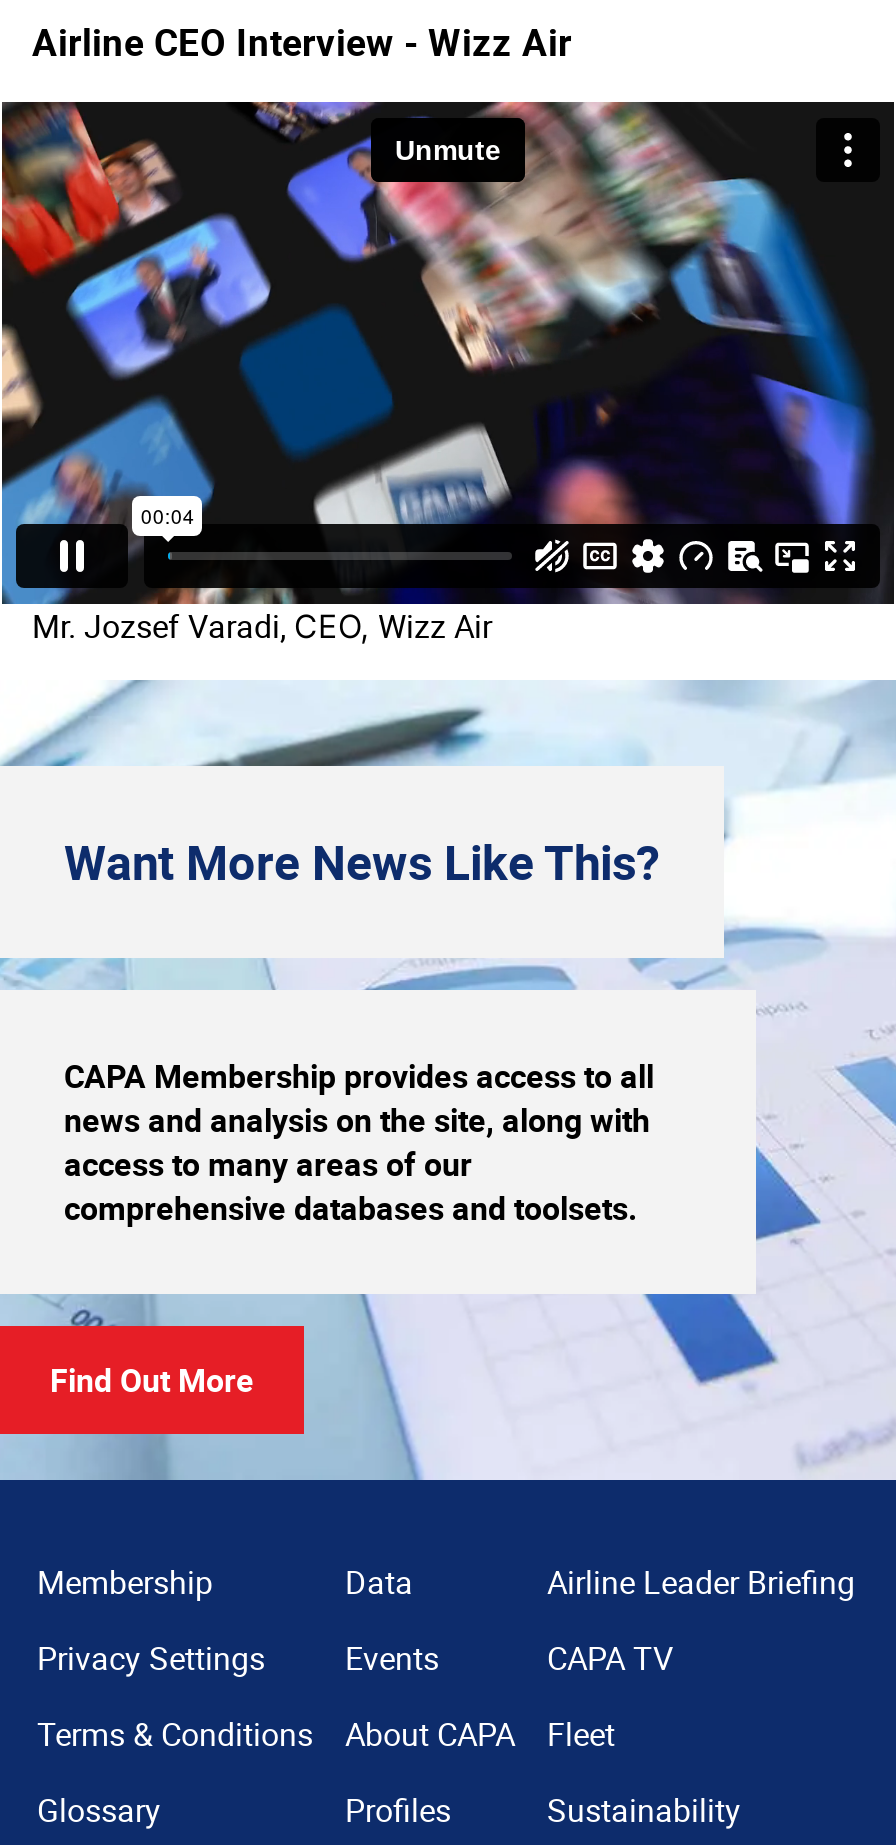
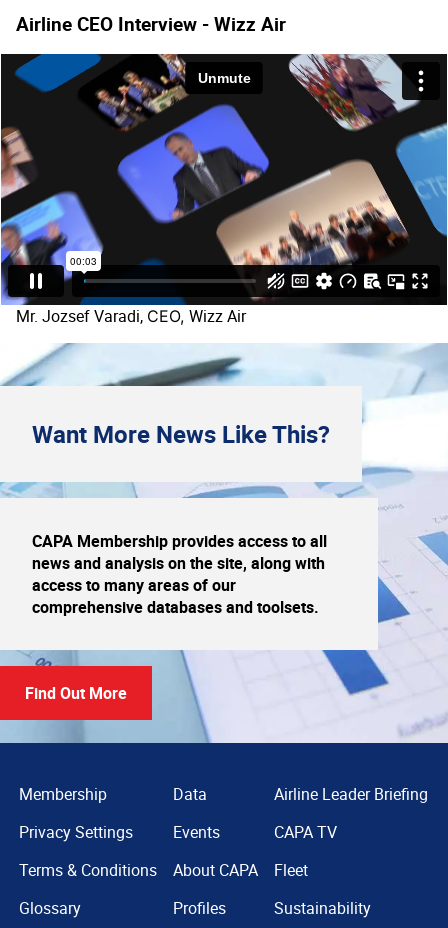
[6,100,890,606] [image] -> [3,53,445,305] [image]

